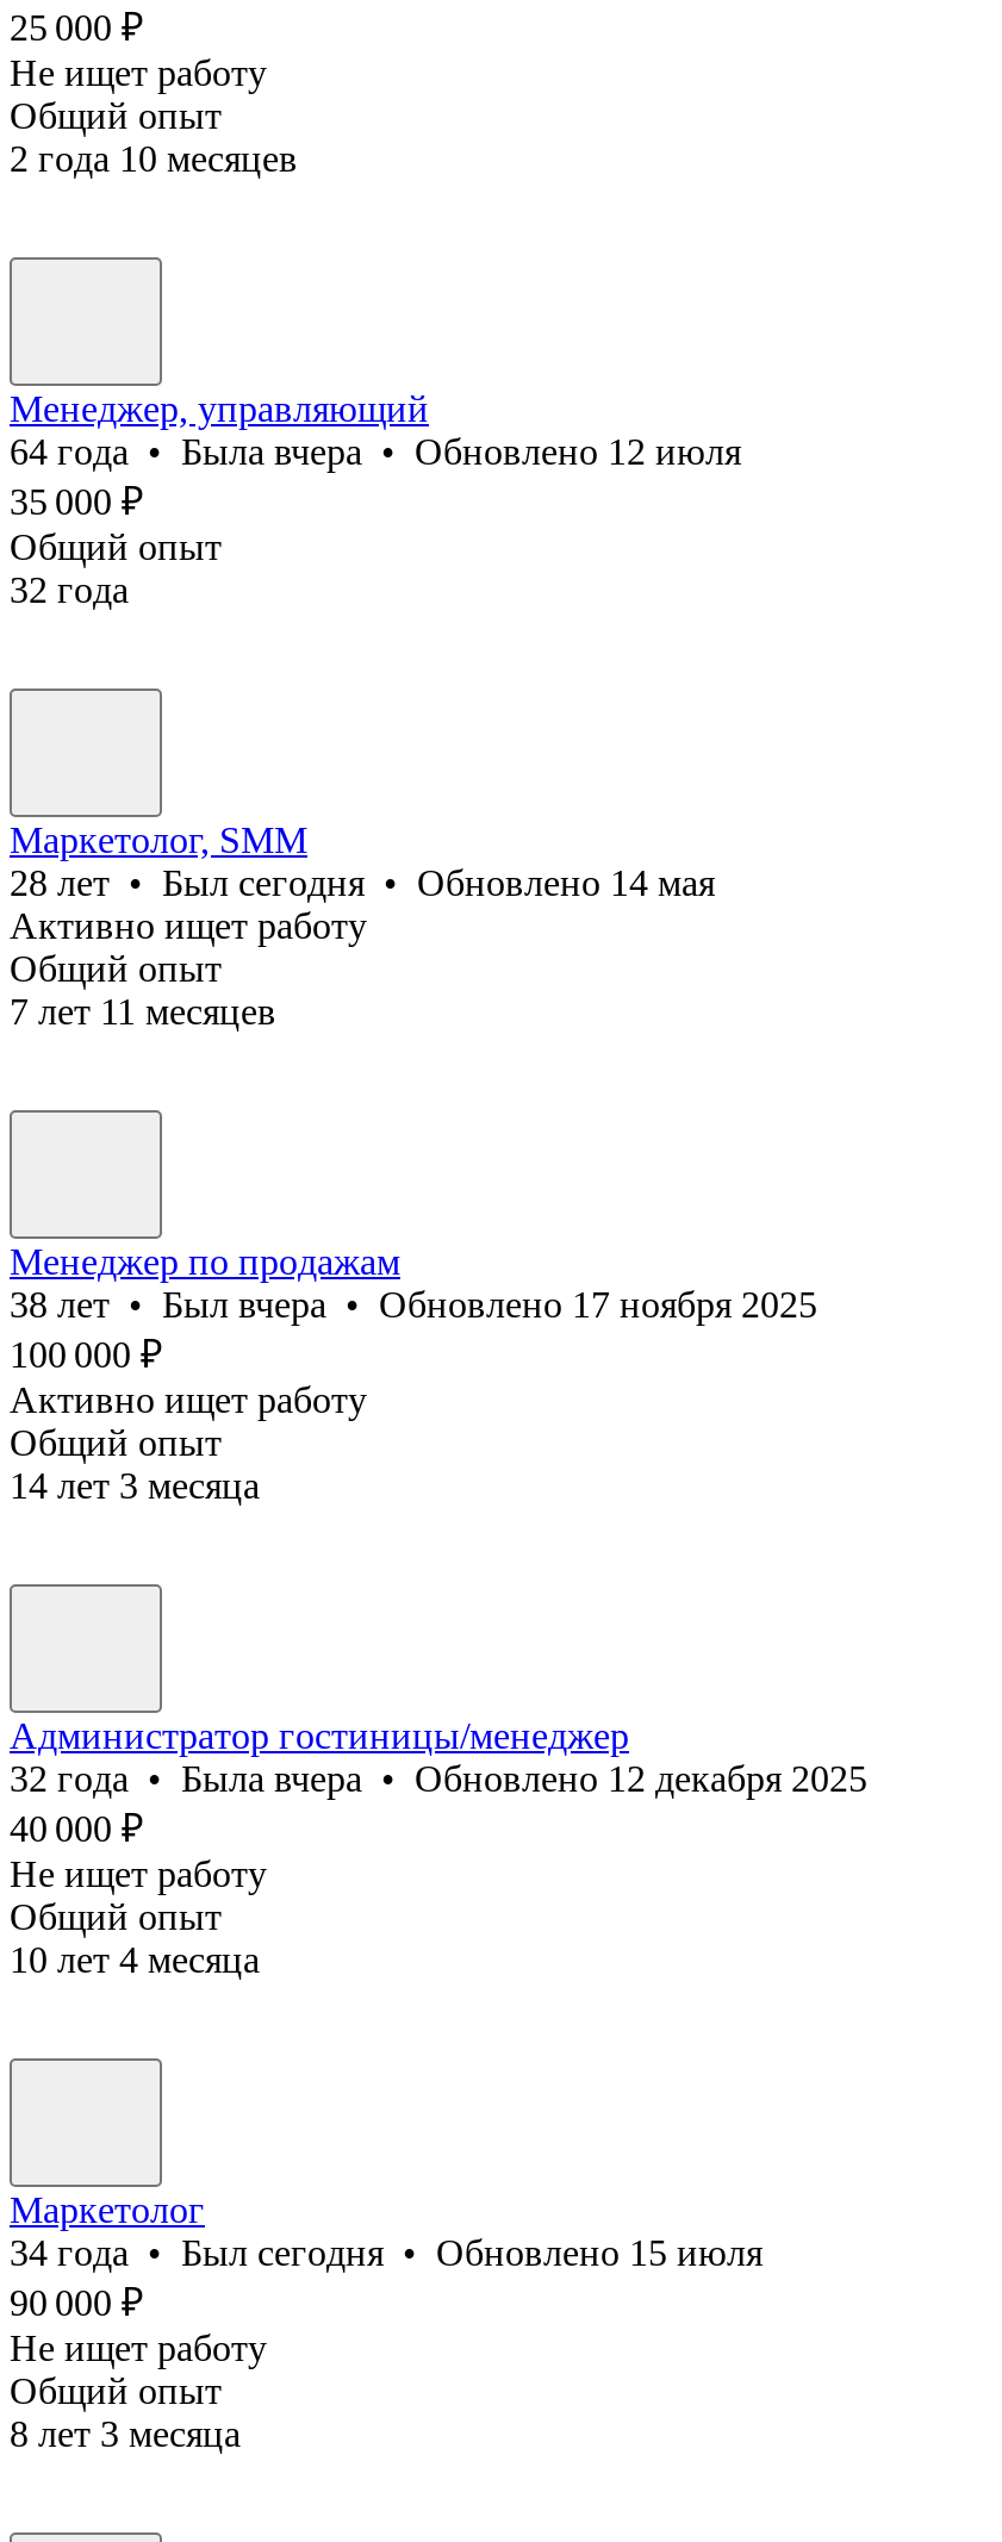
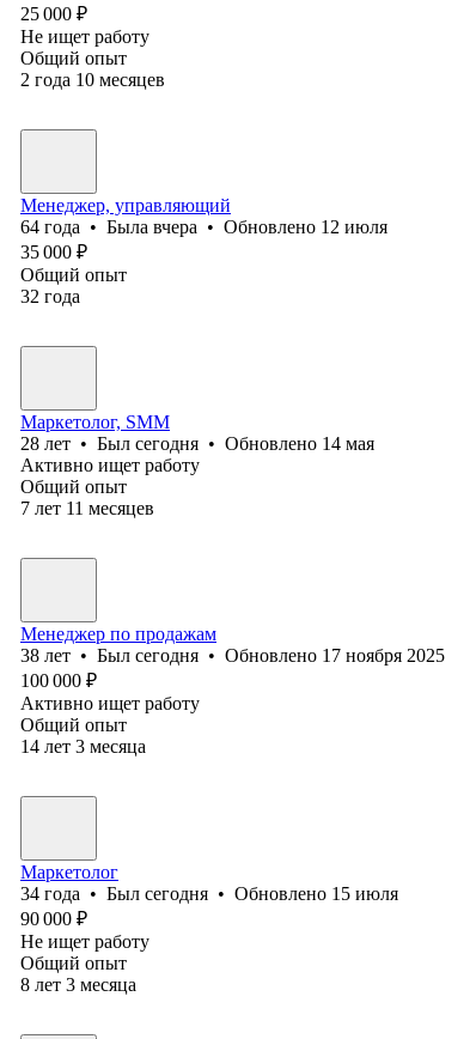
[10,1284,817,1324] 38 лет • Был вчера • Обновлено 17 ноября 2025 -> [20,645,445,665] 38 лет • Был сегодня • Обновлено 17 ноября 2025
[10,1715,867,1980] Администратор гостиницы/менеджер | 32 года • Была вчера • Обновлено 12 декабря 2025 | 40 000 ₽ | Не ищет работу | Общий опыт | 10 лет 4 месяца -> none

